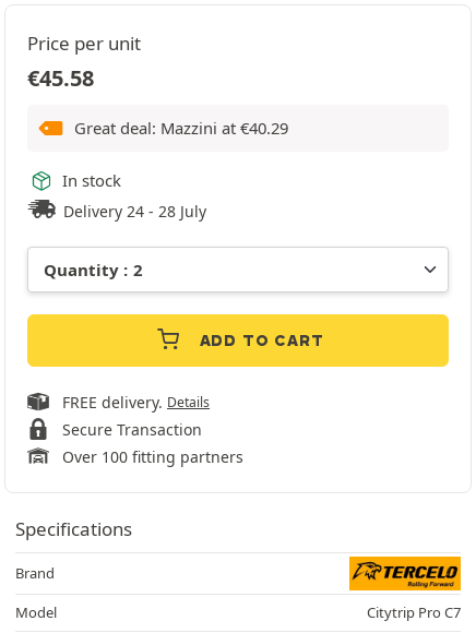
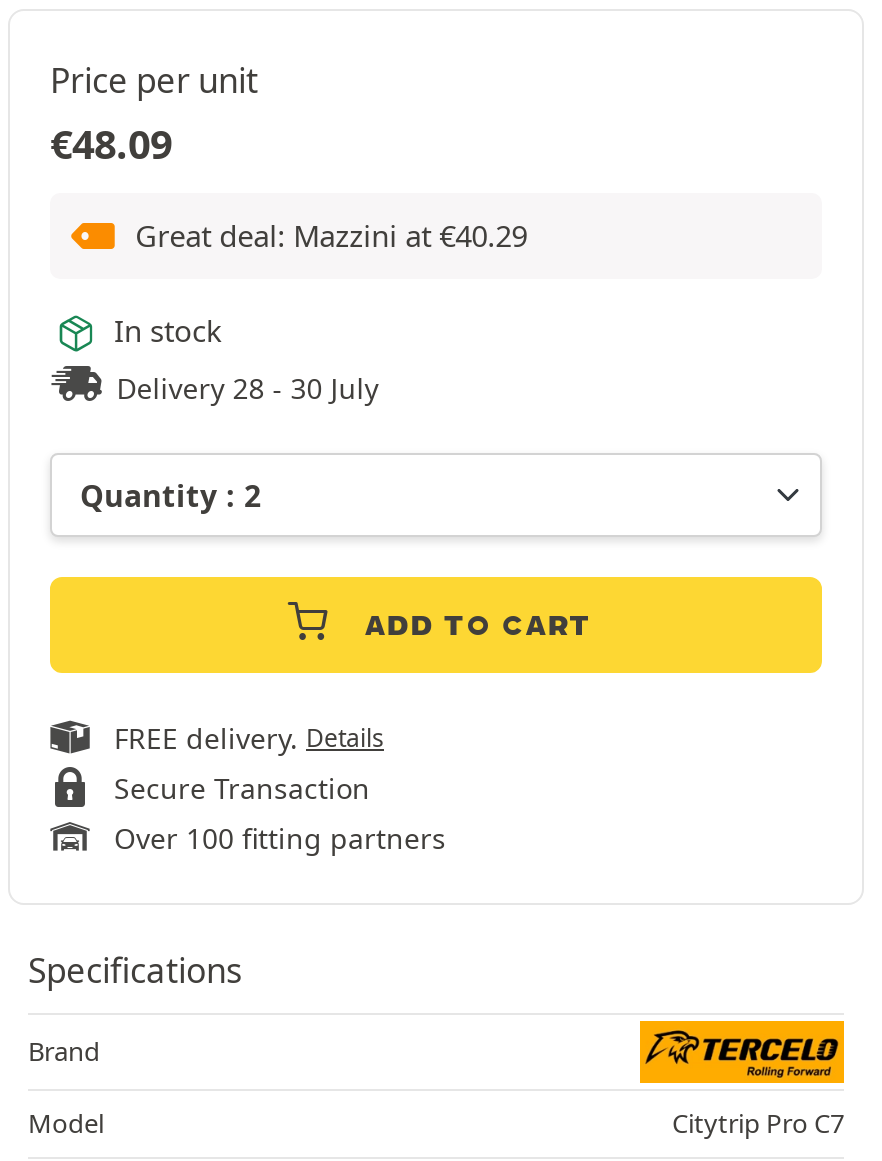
[27,64,94,93] €45.58 -> [50,118,172,172] €48.09
[64,201,207,222] Delivery 24 - 28 July -> [116,370,378,408] Delivery 28 - 30 July

